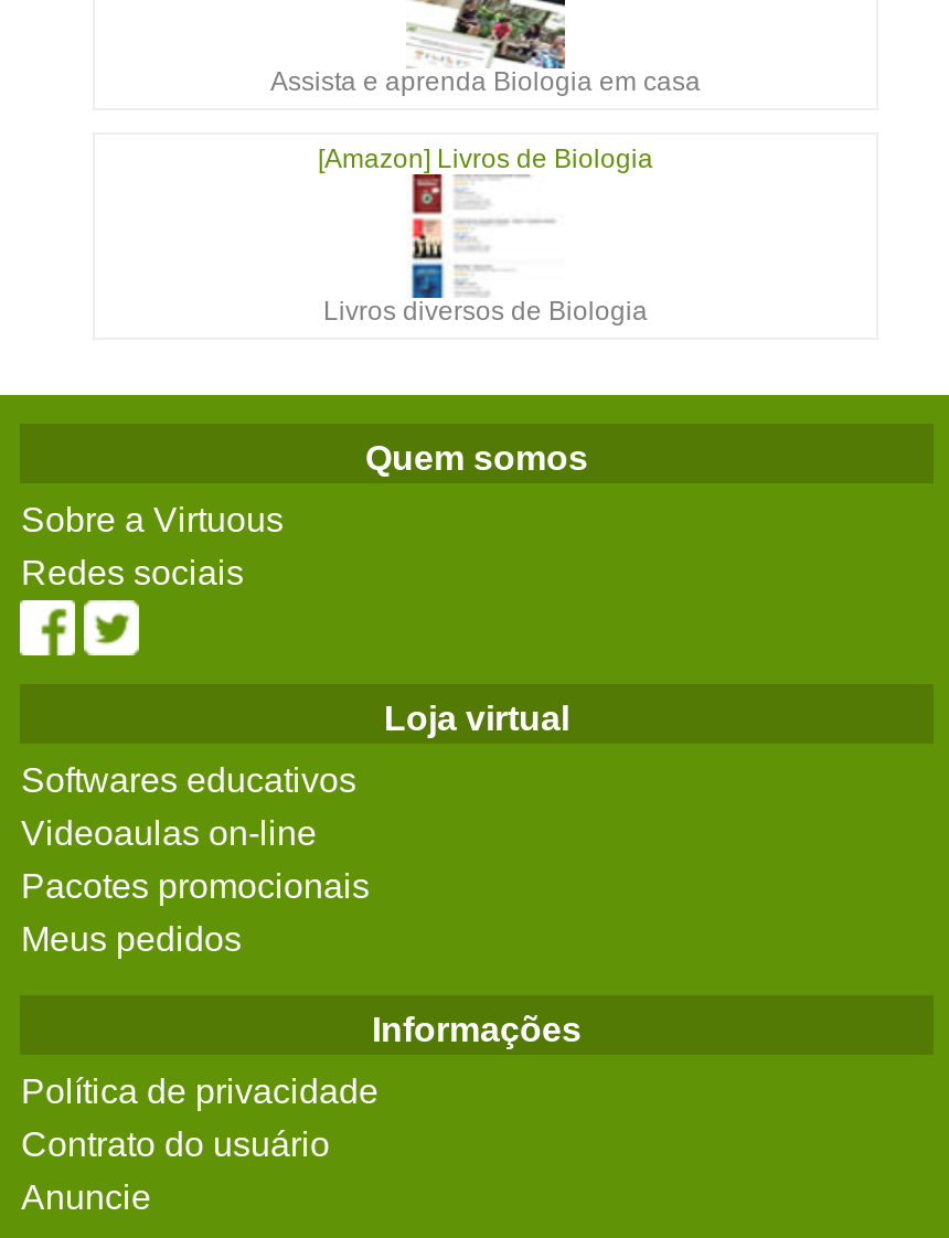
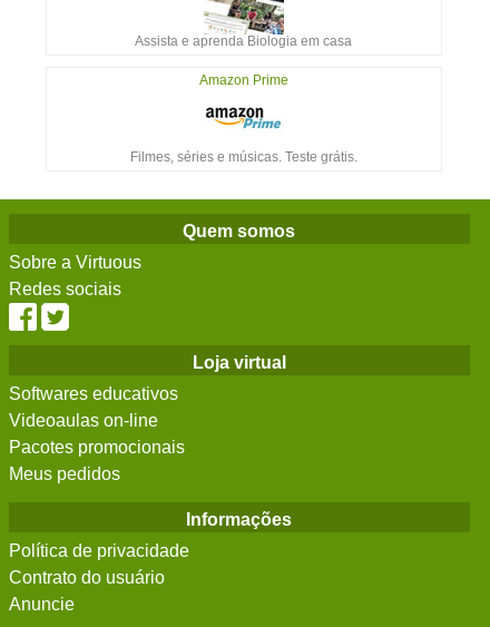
[318,143,653,174] [Amazon] Livros de Biologia -> [199,72,288,88] Amazon Prime
[323,190,648,326] [image] | Livros diversos de Biologia -> [130,96,357,165] [image] | Filmes, séries e músicas. Teste grátis.

